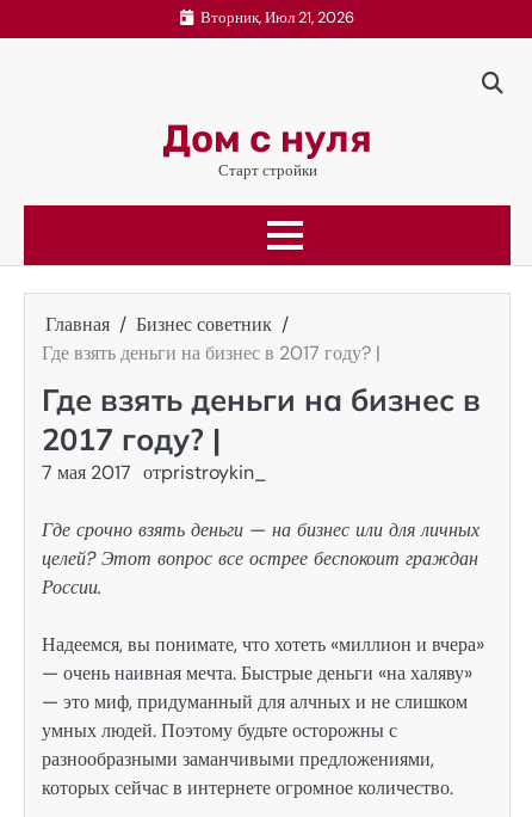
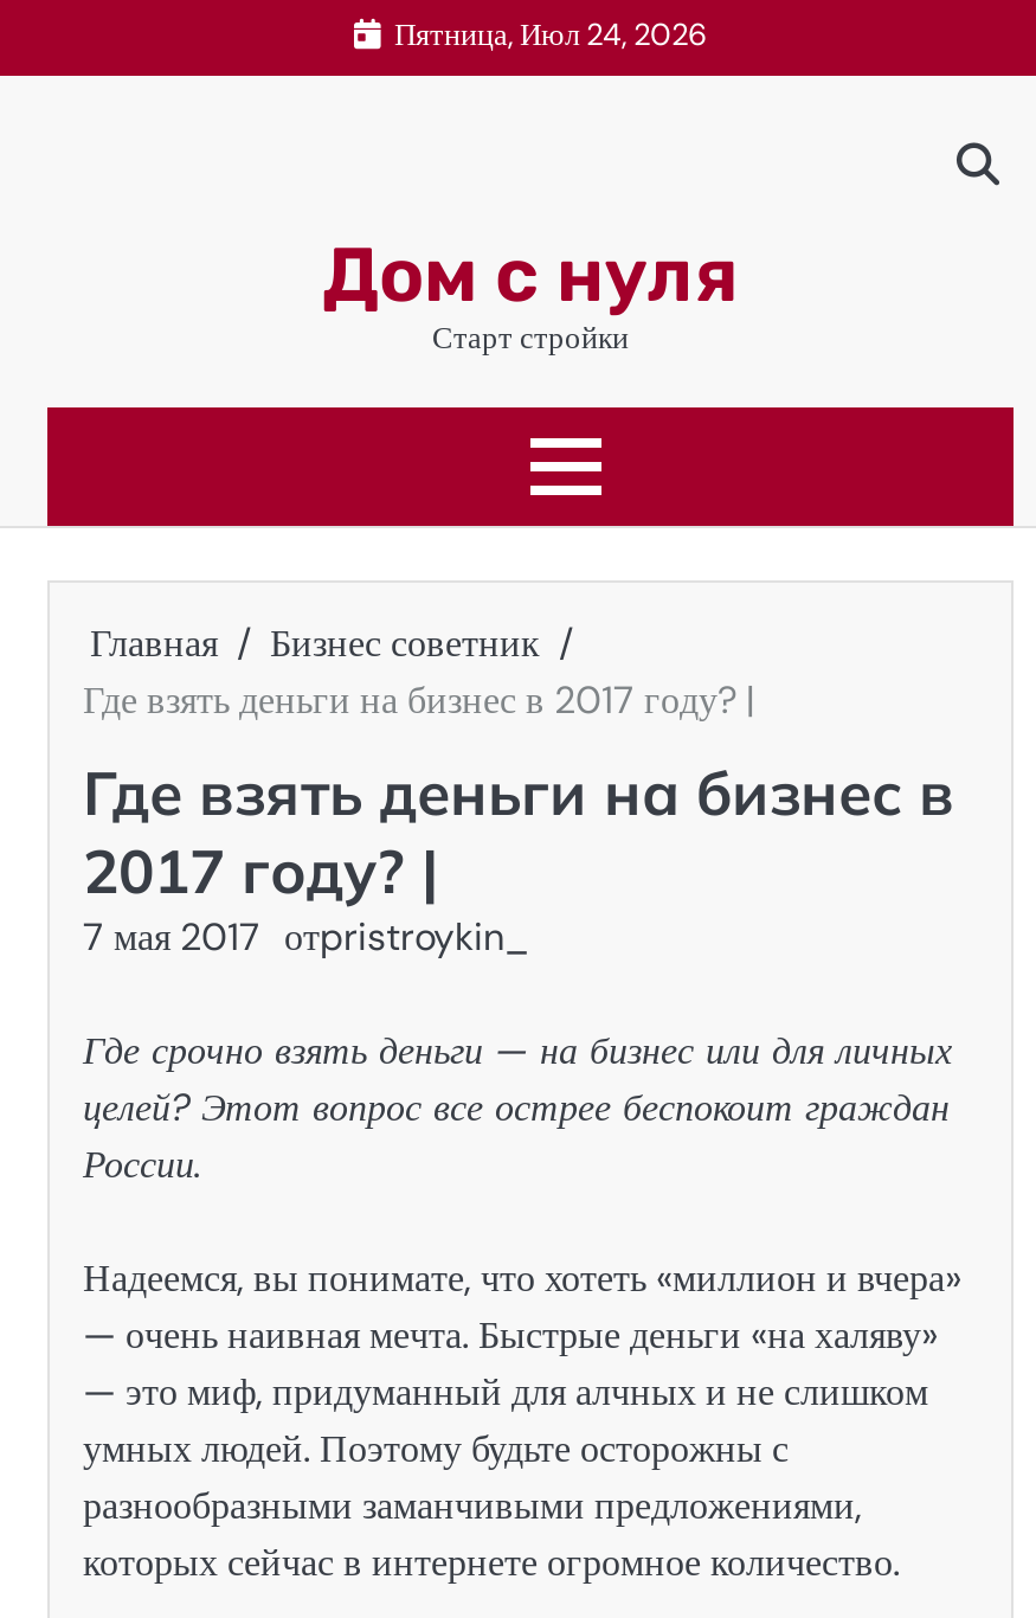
[200,7,354,27] Вторник, Июл 21, 2026 -> [394,13,707,53] Пятница, Июл 24, 2026

